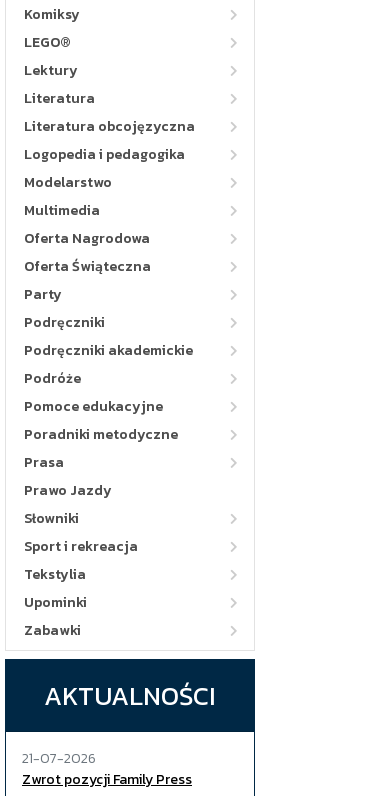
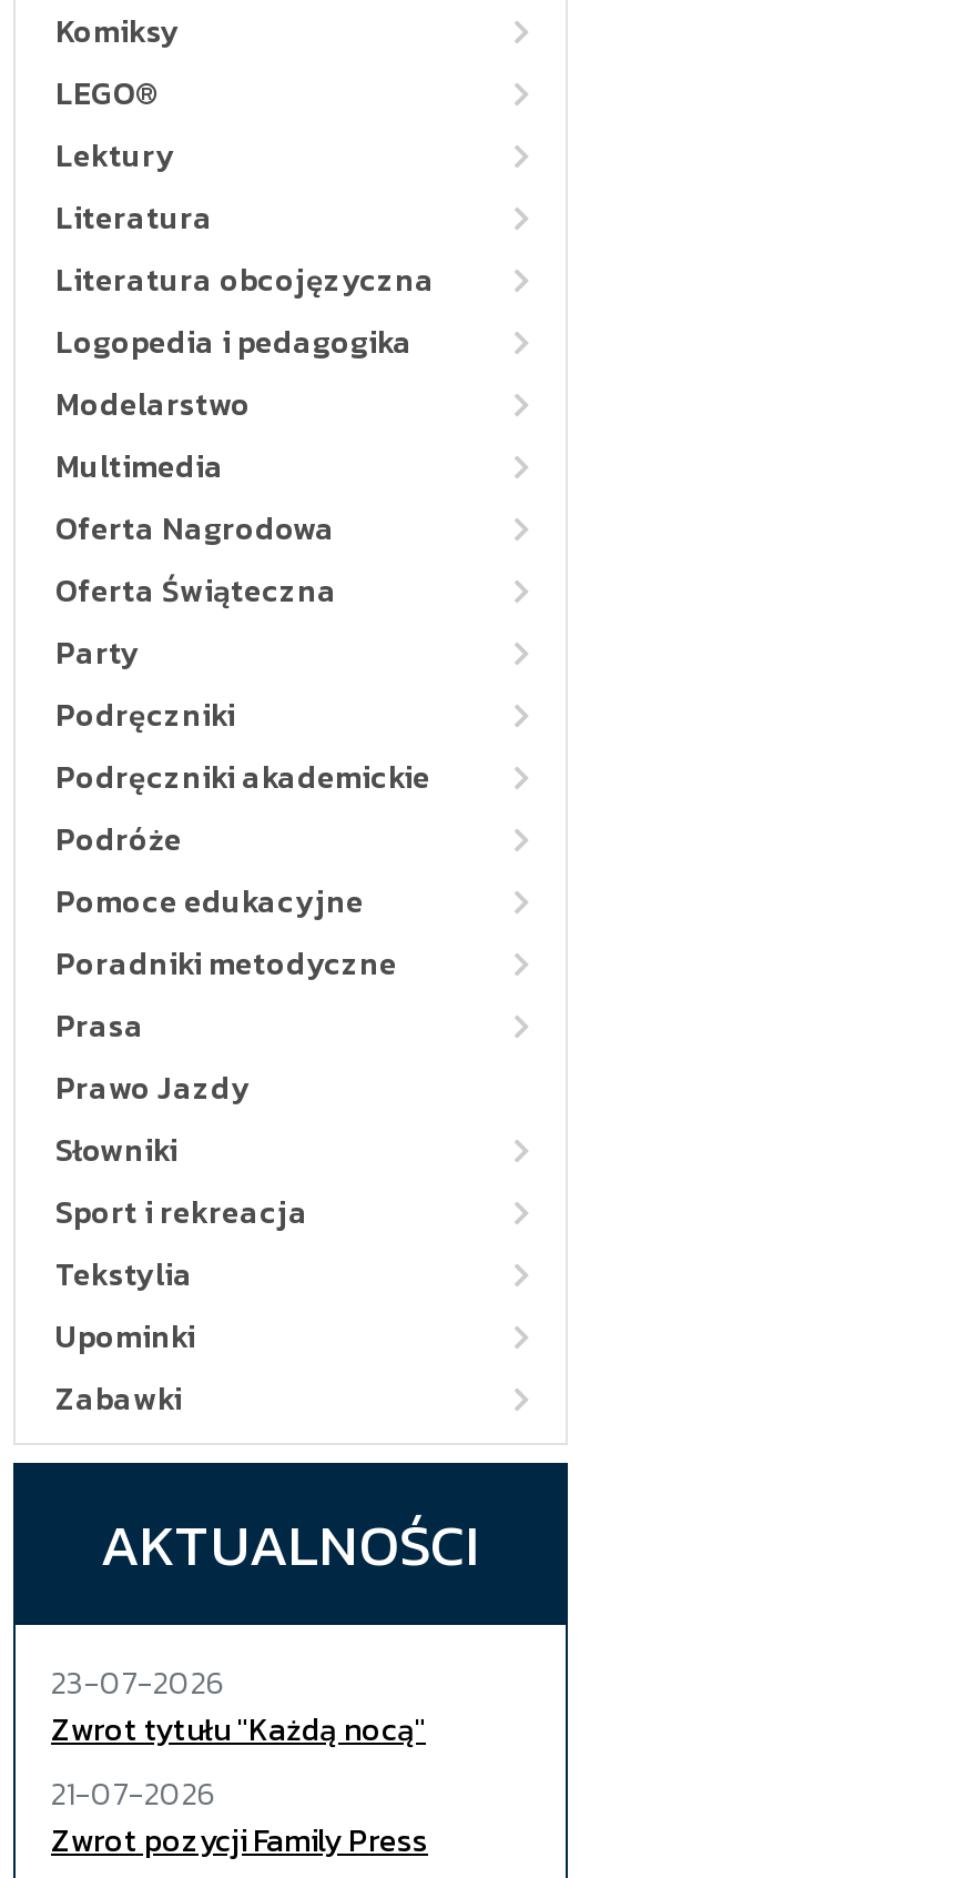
none -> [51,1660,426,1754] 23-07-2026 | Zwrot tytułu "Każdą nocą"

